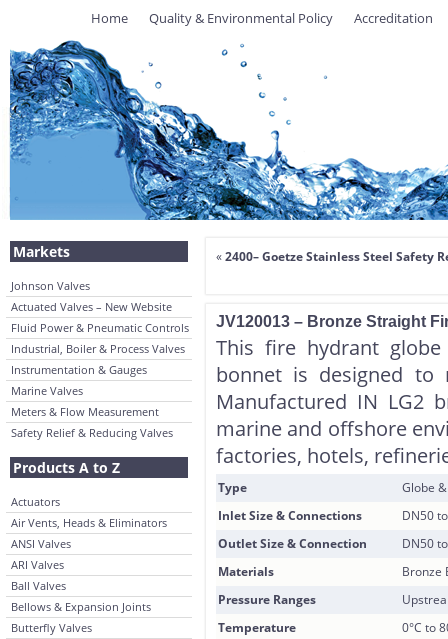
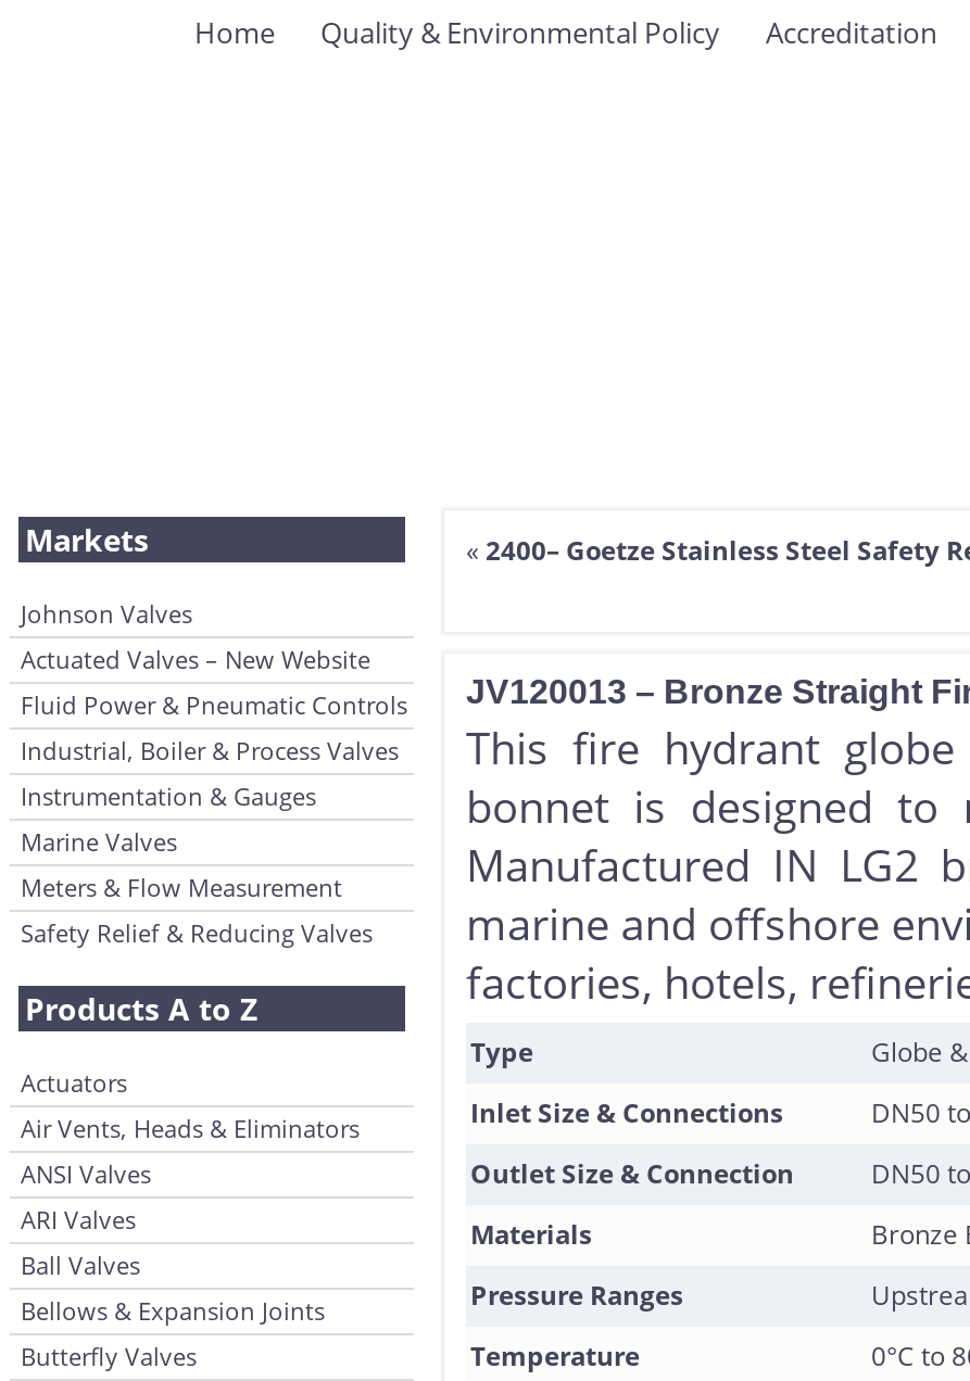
[9,39,445,221] [image] -> none

